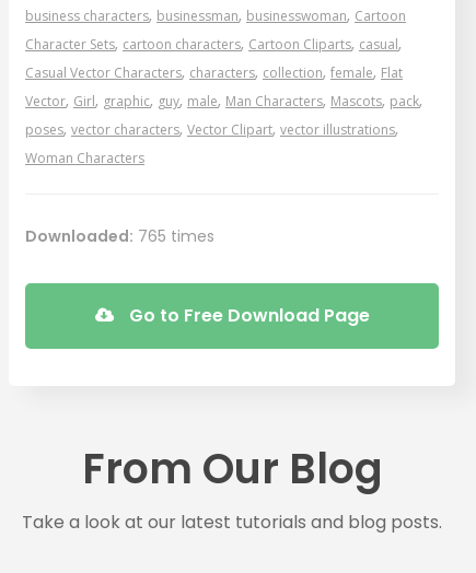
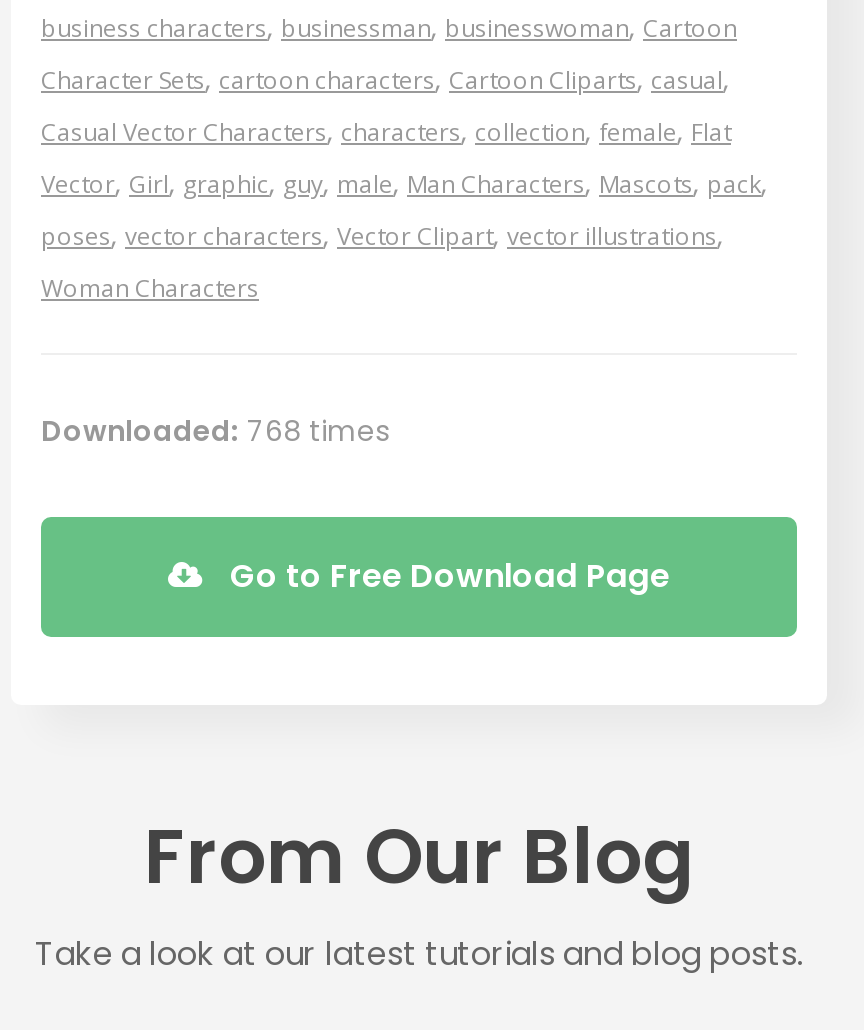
[25,225,214,247] Downloaded: 765 times -> [41,411,389,451] Downloaded: 768 times

